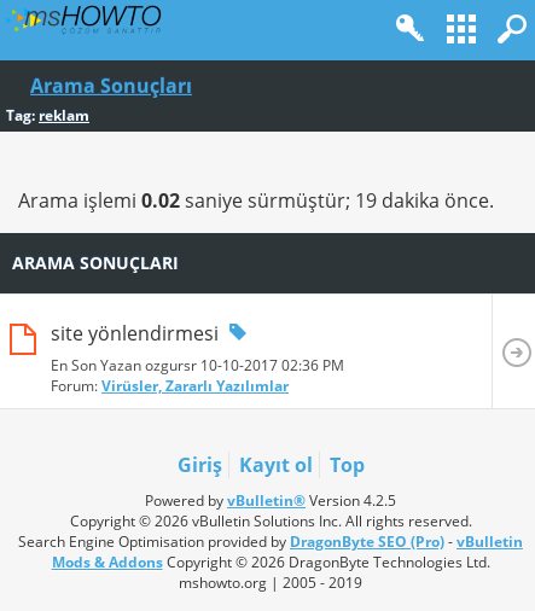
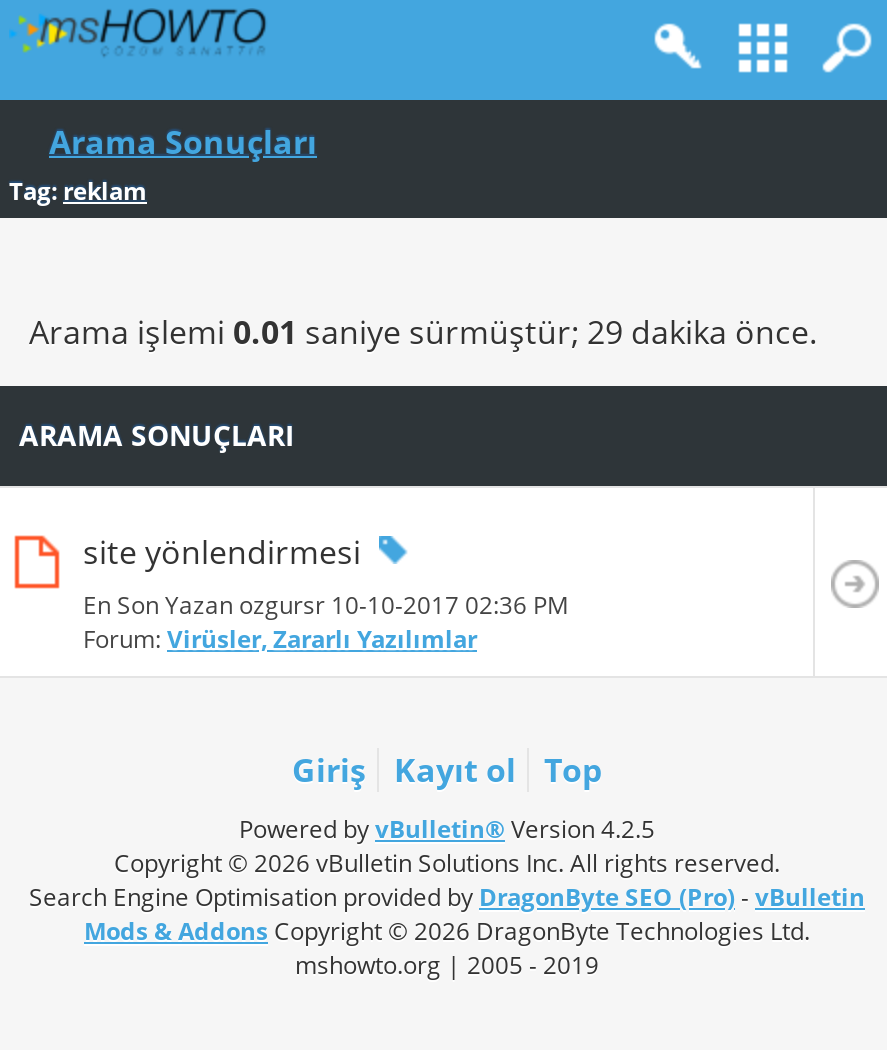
[18,187,494,214] Arama işlemi 0.02 saniye sürmüştür; 19 dakika önce. -> [29,310,817,354] Arama işlemi 0.01 saniye sürmüştür; 29 dakika önce.

